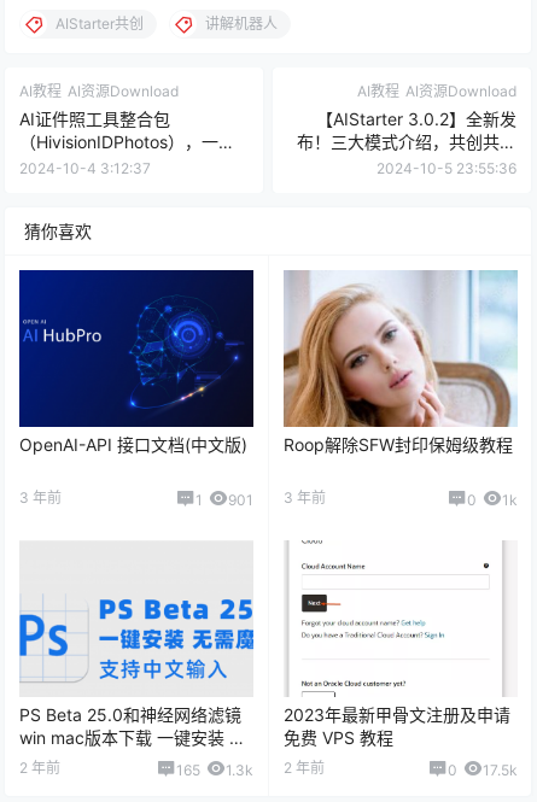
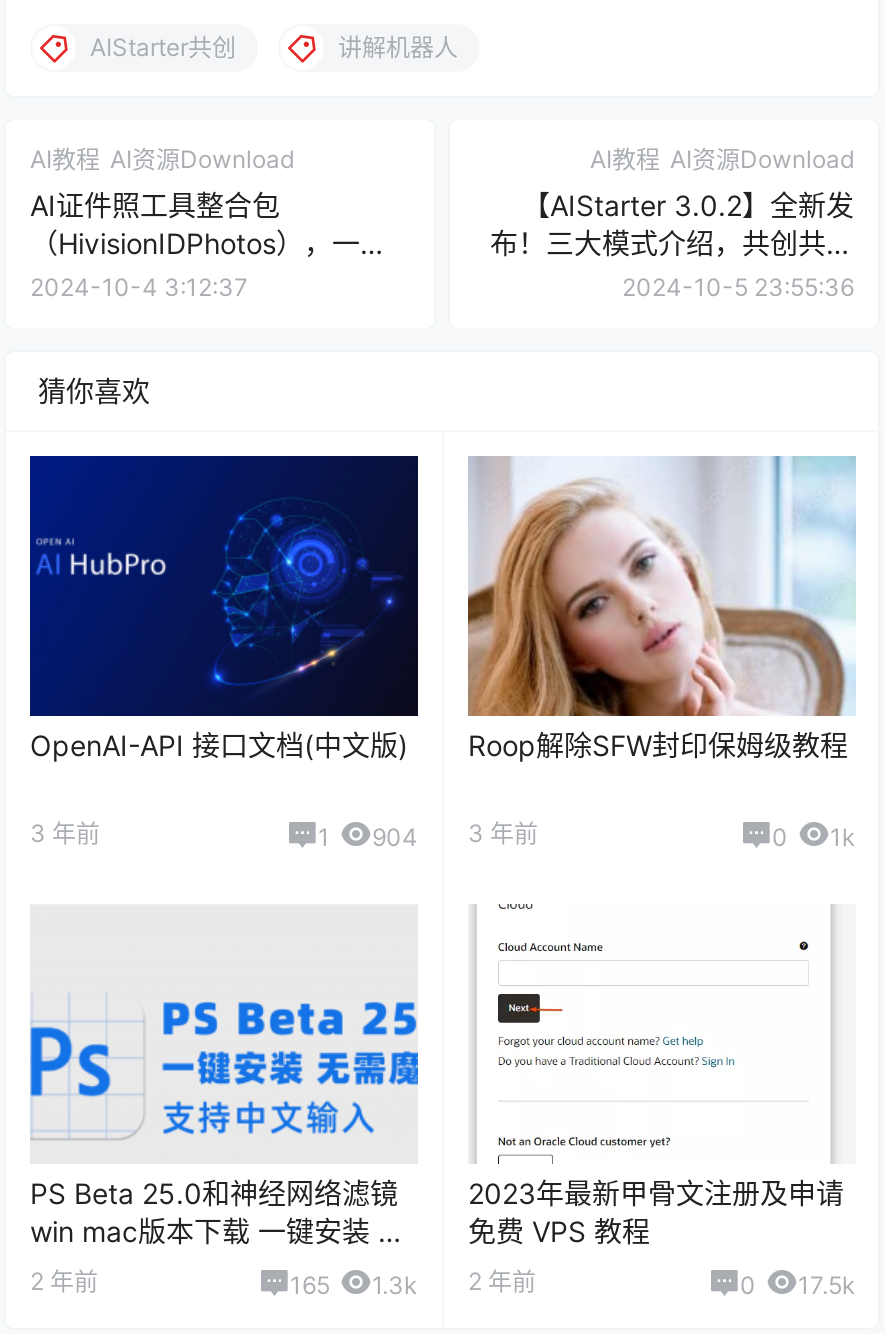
[195,489,326,509] 1 901 3 年前 -> [318,818,538,852] 1 904 3 年前

